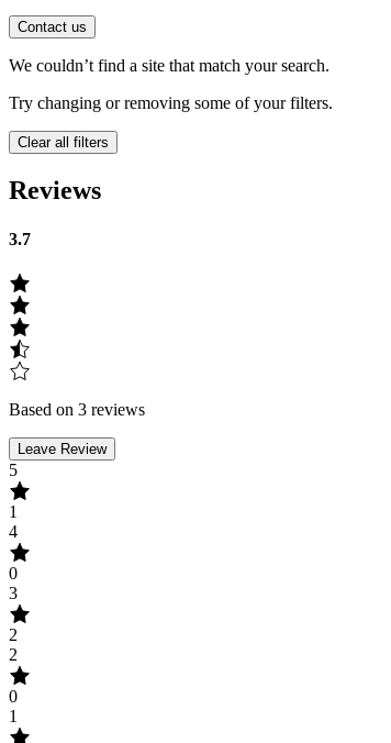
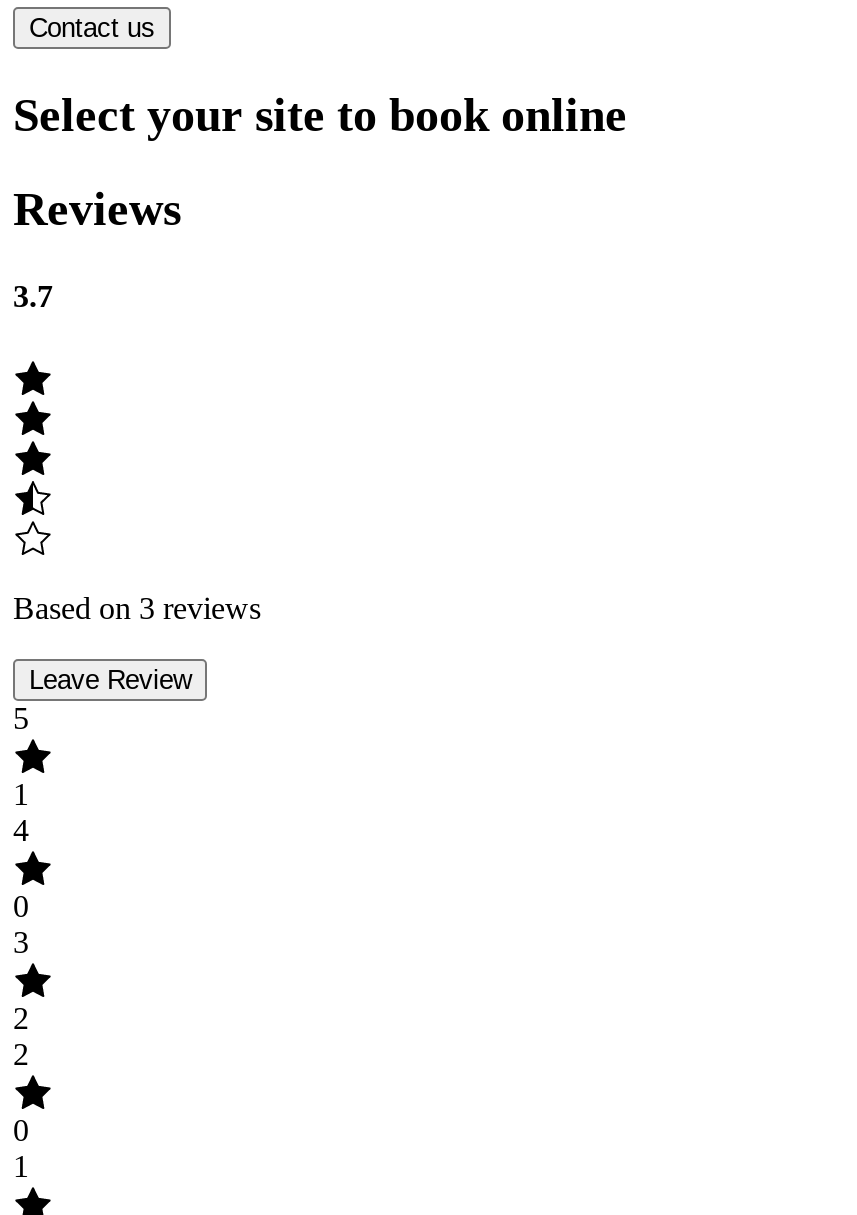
[9,56,333,151] We couldn’t find a site that match your search. | Try changing or removing some of your filters. | Clear all filters -> [13,90,627,142] Select your site to book online

